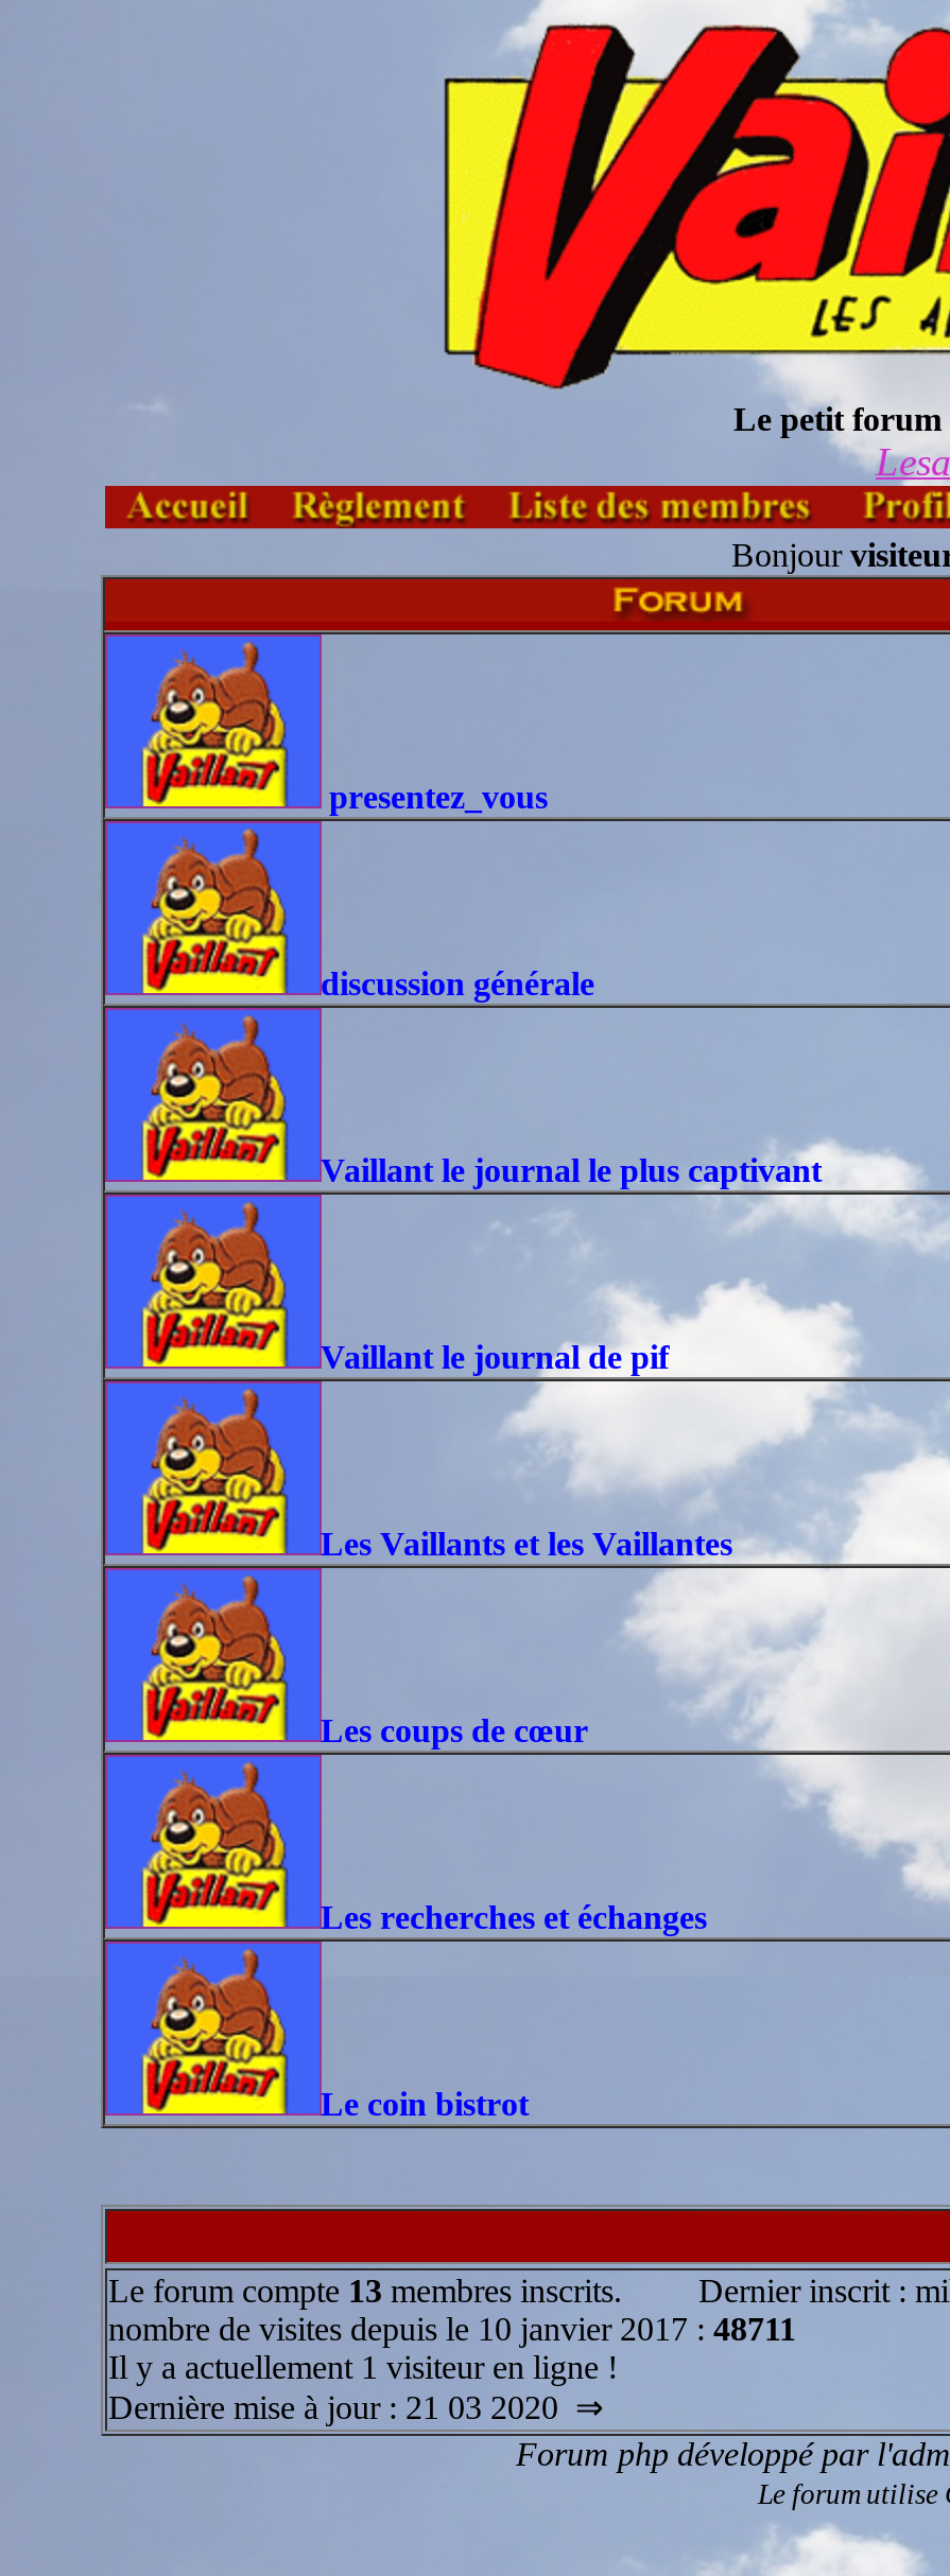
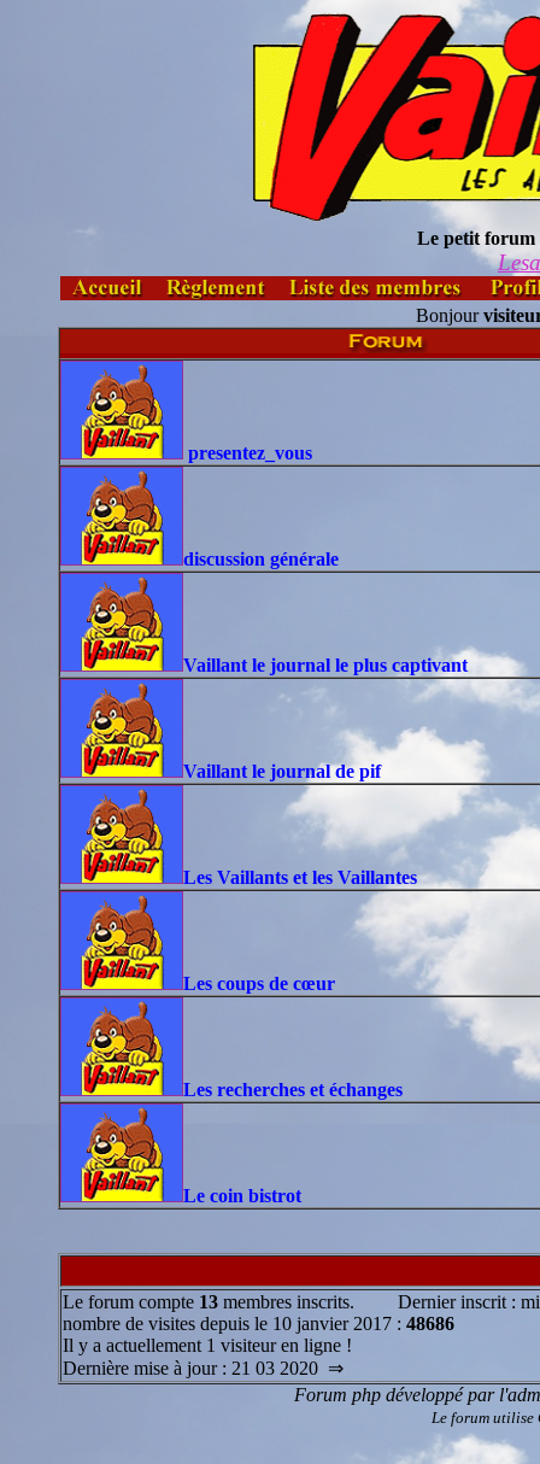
[108,2311,796,2347] nombre de visites depuis le 10 janvier 2017 : 48711 -> [62,1313,454,1334] nombre de visites depuis le 10 janvier 2017 : 48686

